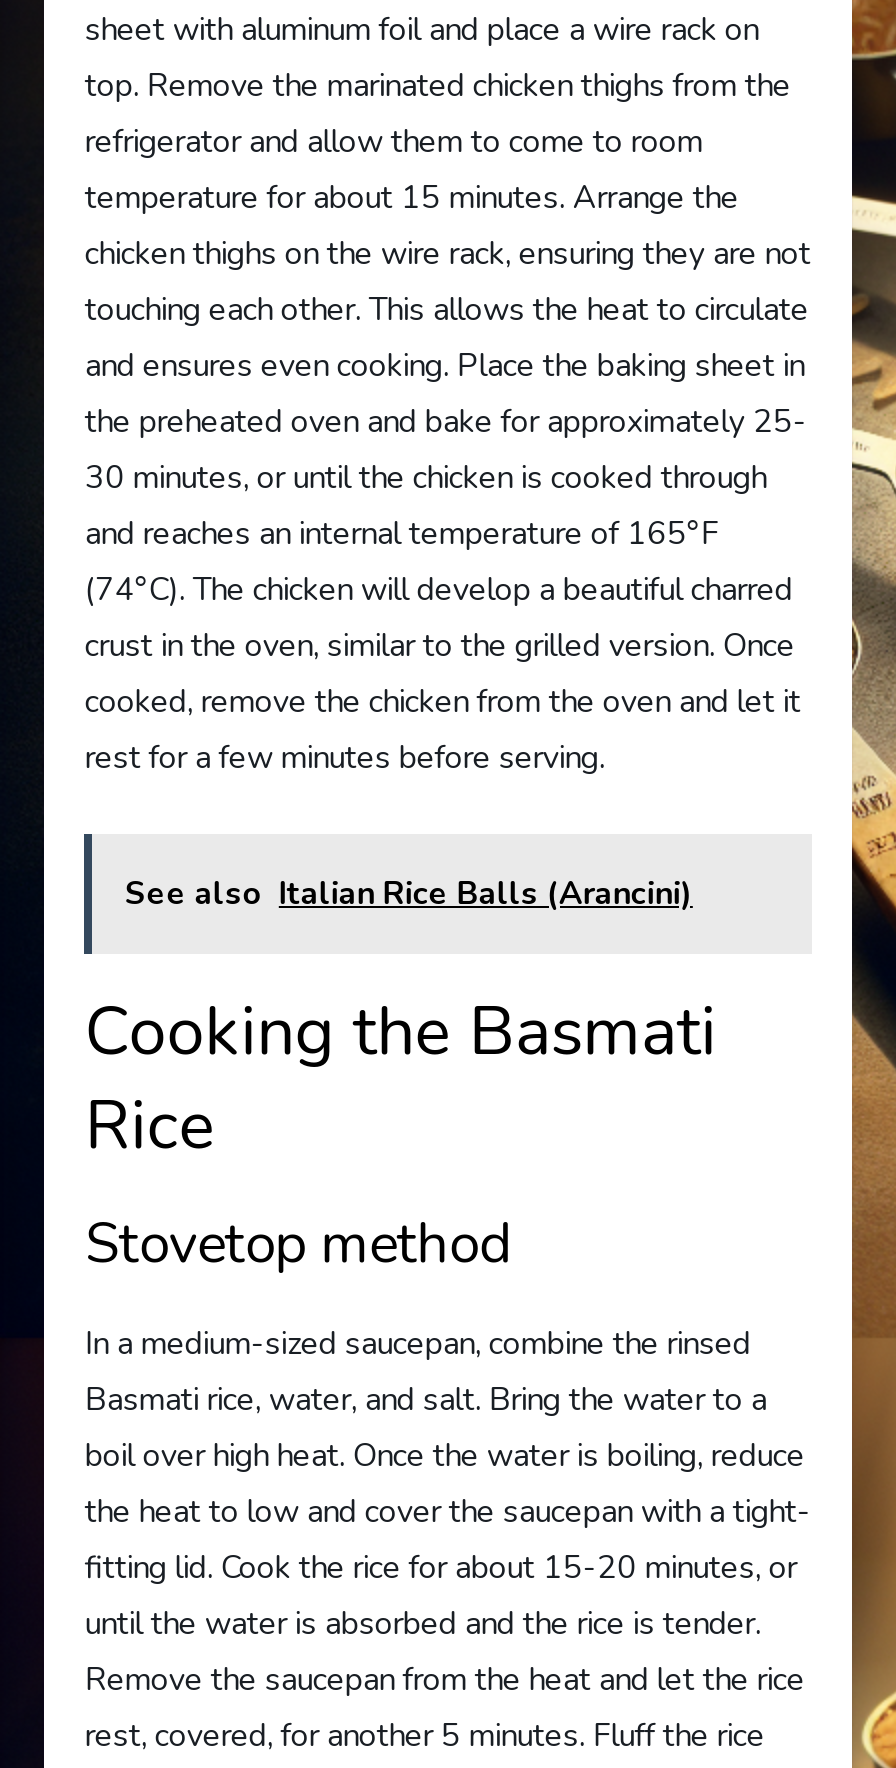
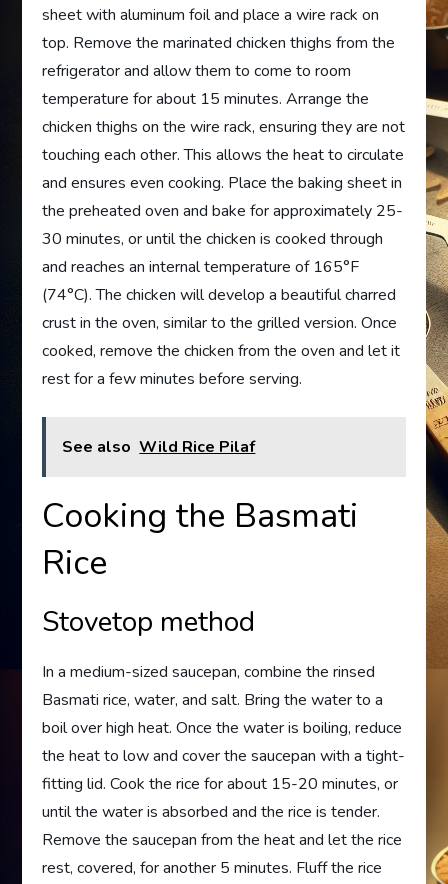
[125,872,693,916] See also Italian Rice Balls (Arancini) -> [62,436,255,458] See also Wild Rice Pilaf

